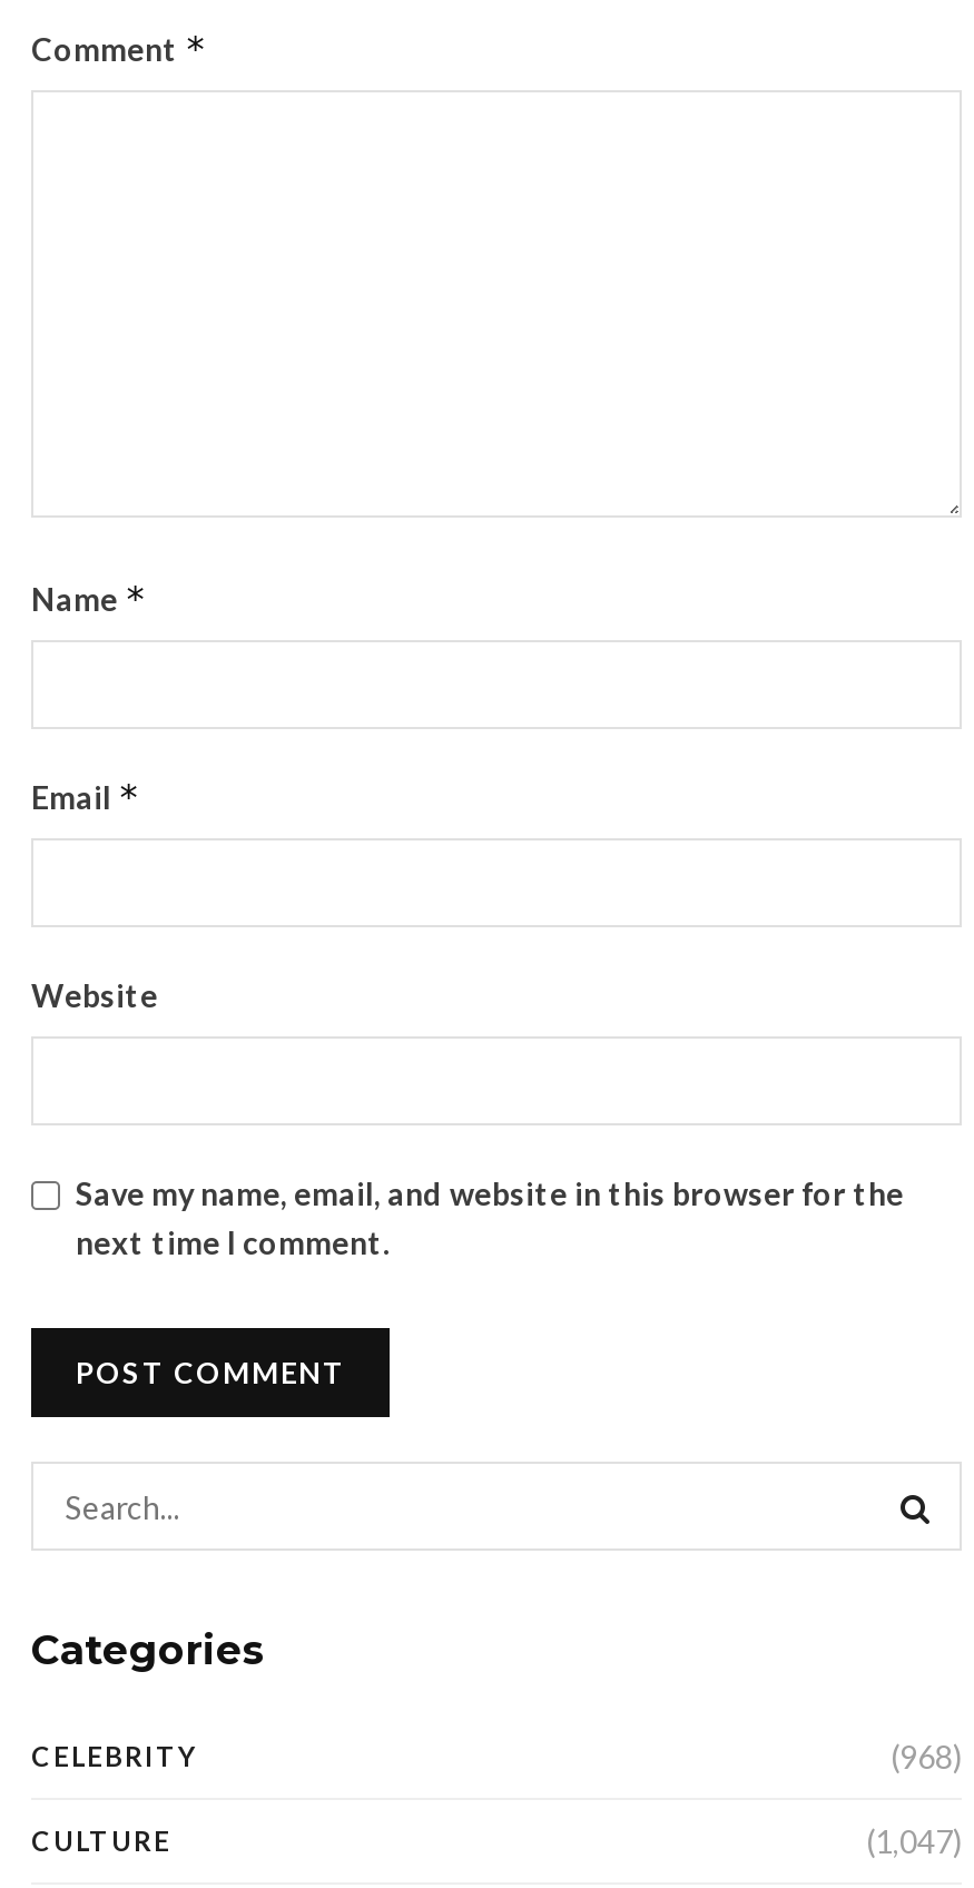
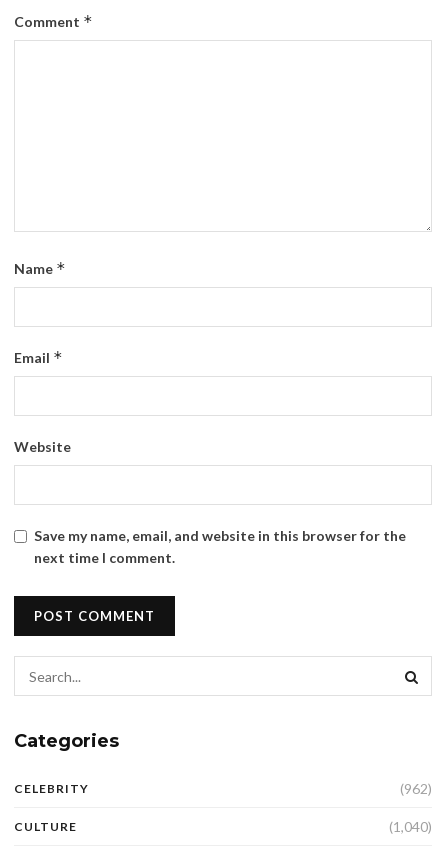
[891,1738,962,1776] (968) -> [400,780,432,797] (962)
[866,1823,962,1861] (1,047) -> [389,818,432,835] (1,040)

